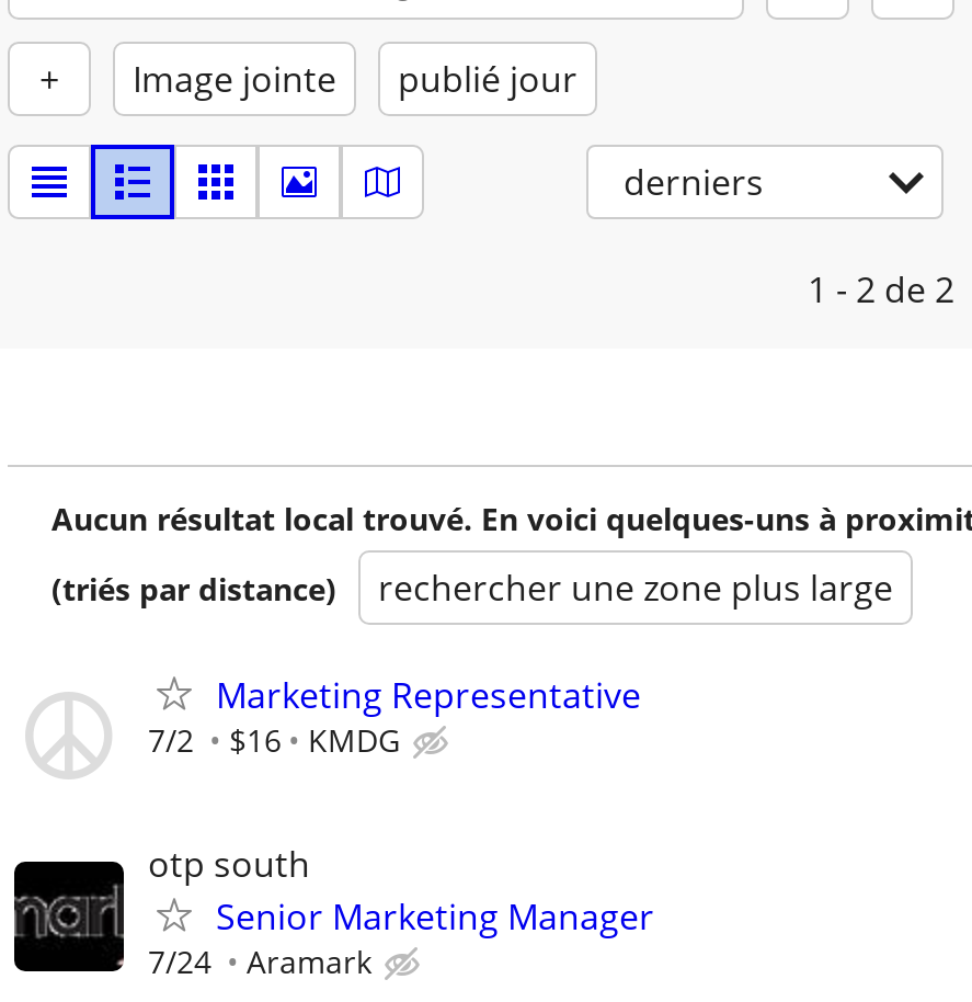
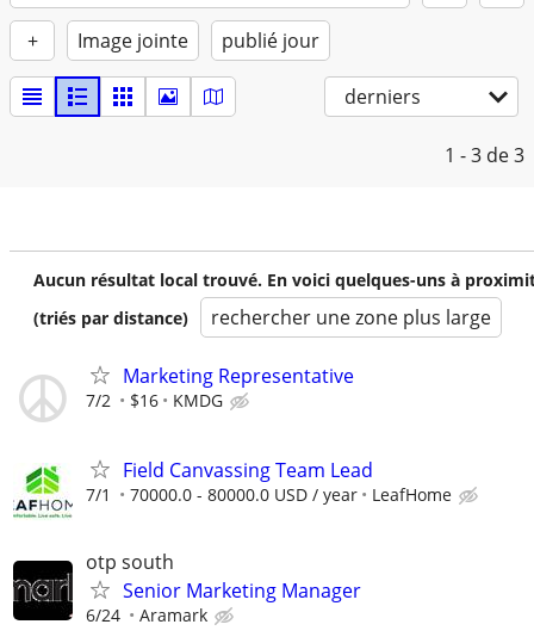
[808,265,954,314] 1 - 2 de 2 -> [445,142,524,168] 1 - 3 de 3
none -> [13,457,452,519] [image] | Field Canvassing Team Lead | 7/1 | 70000.0 - 80000.0 USD / year | LeafHome
[148,941,371,983] 7/24 Aramark -> [86,604,207,627] 6/24 Aramark

